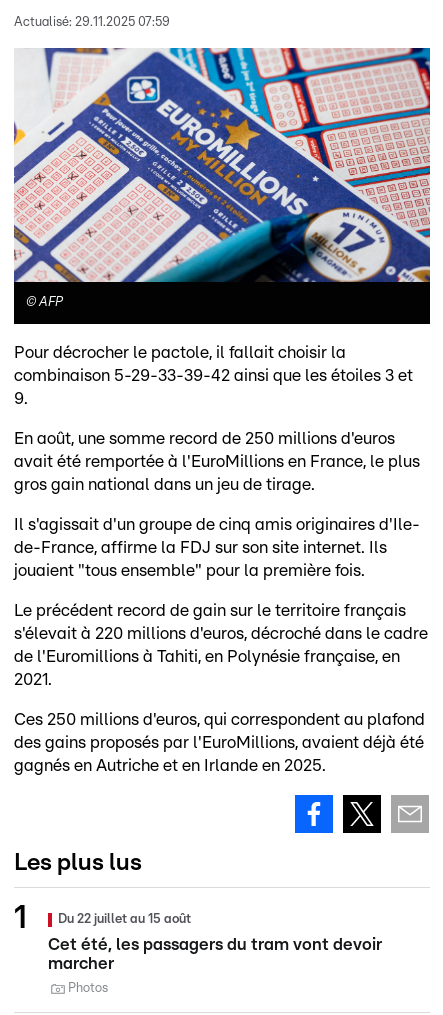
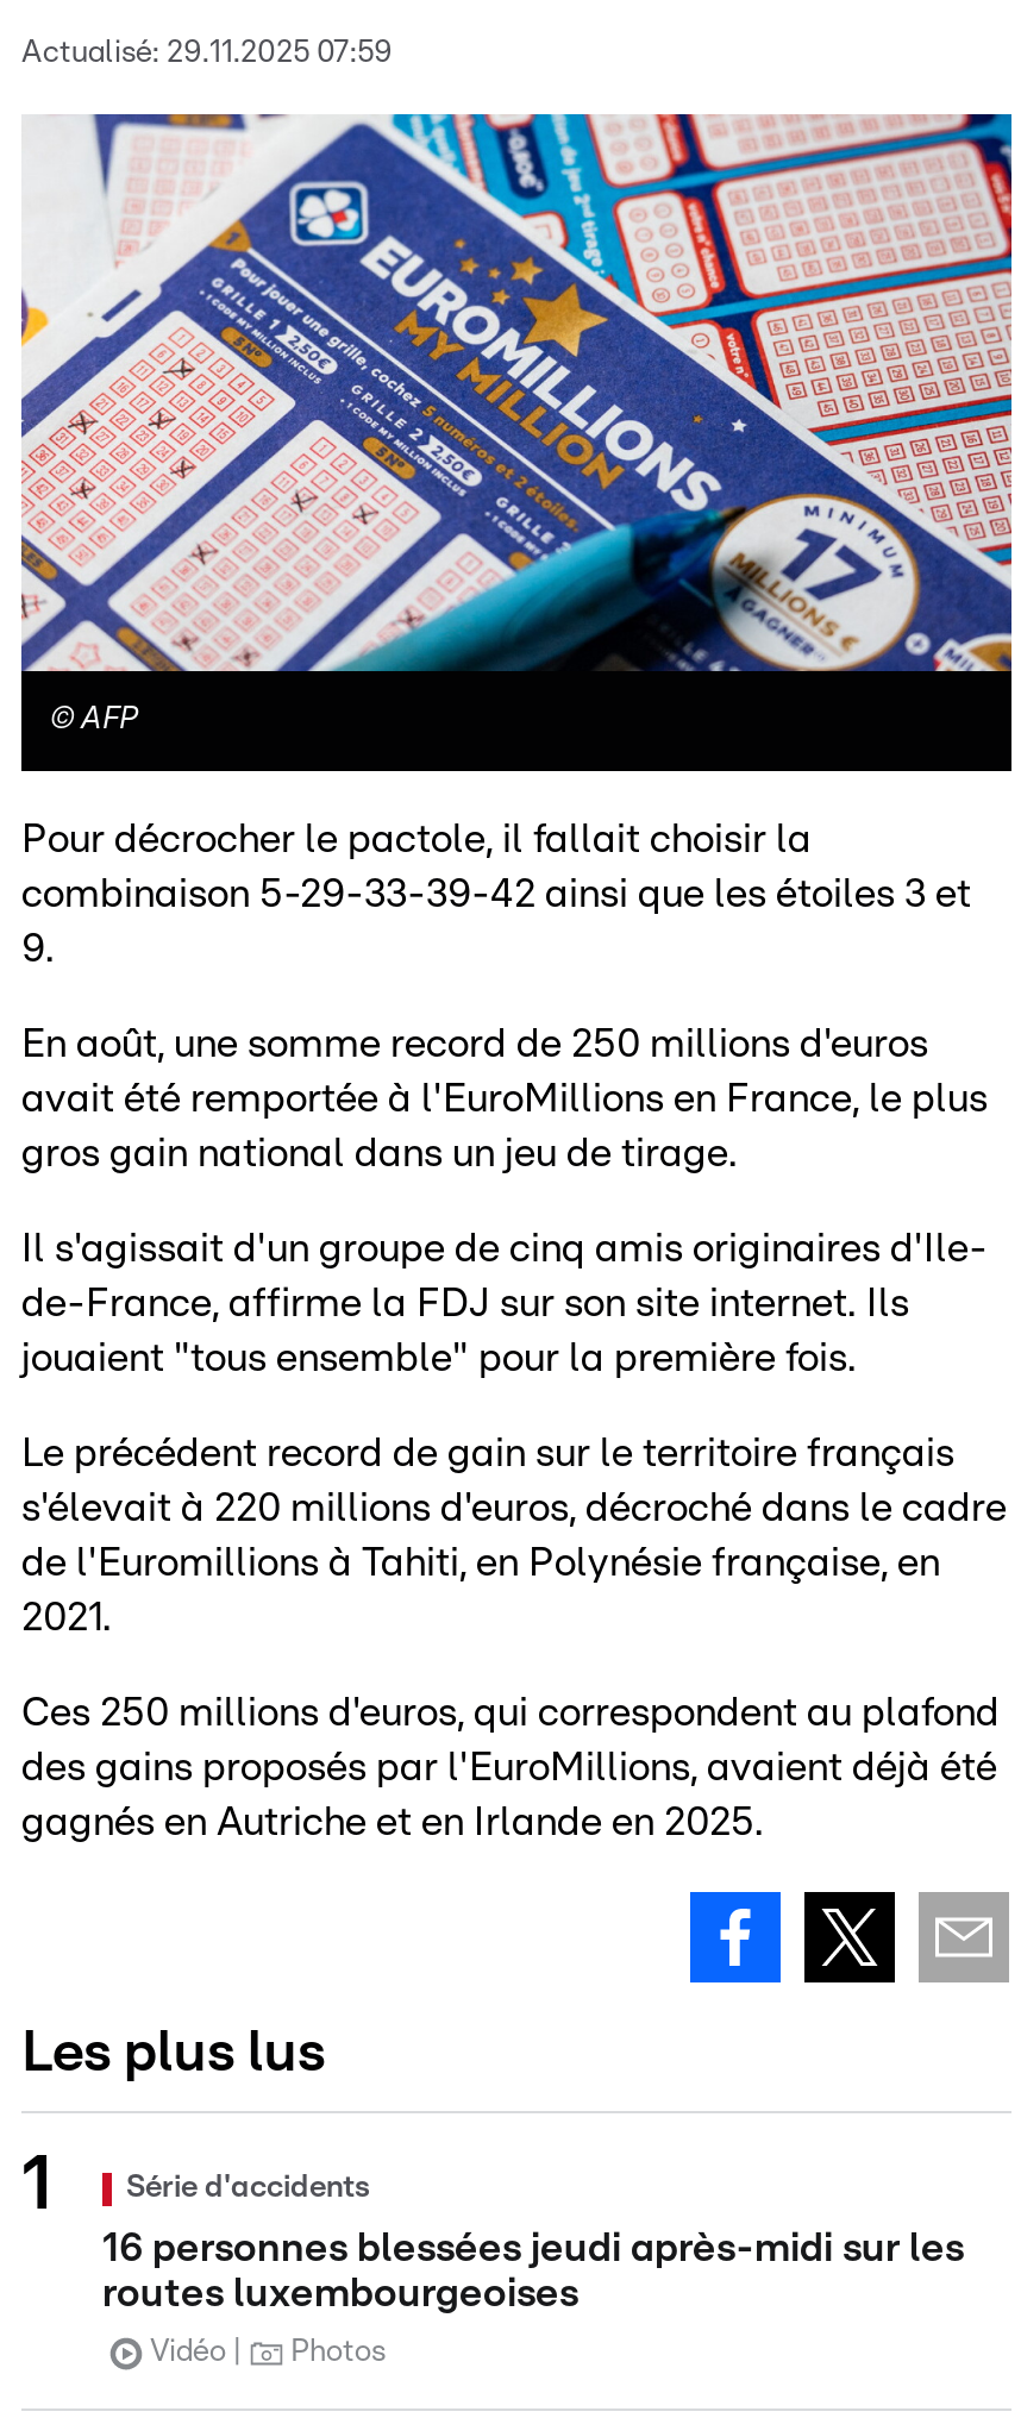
[48,913,382,972] Du 22 juillet au 15 août | Cet été, les passagers du tram vont devoir | marcher -> [102,2173,964,2368] Série d'accidents | 16 personnes blessées jeudi après-midi sur les | routes luxembourgeoises | Vidéo

